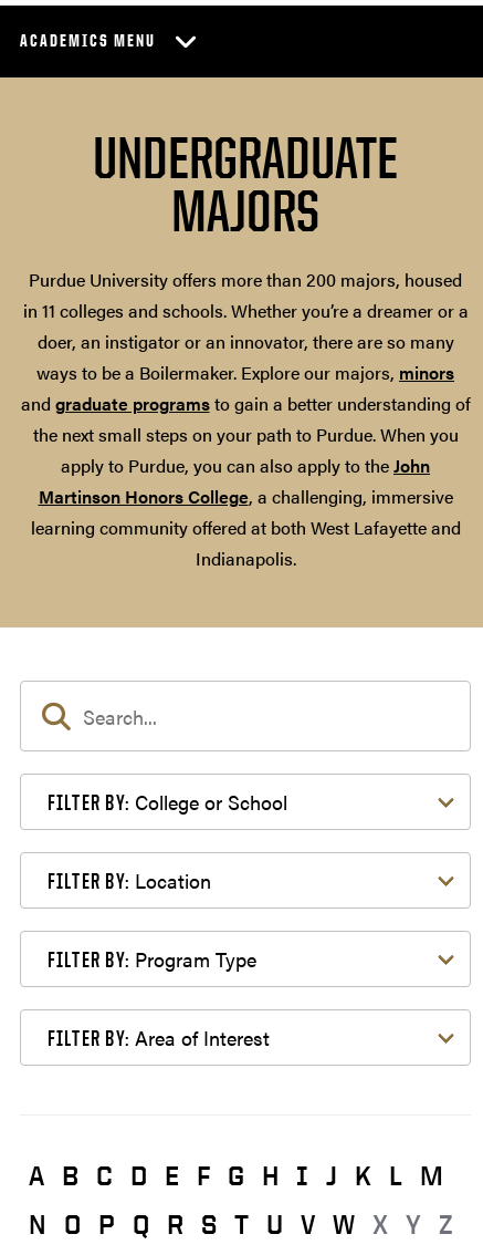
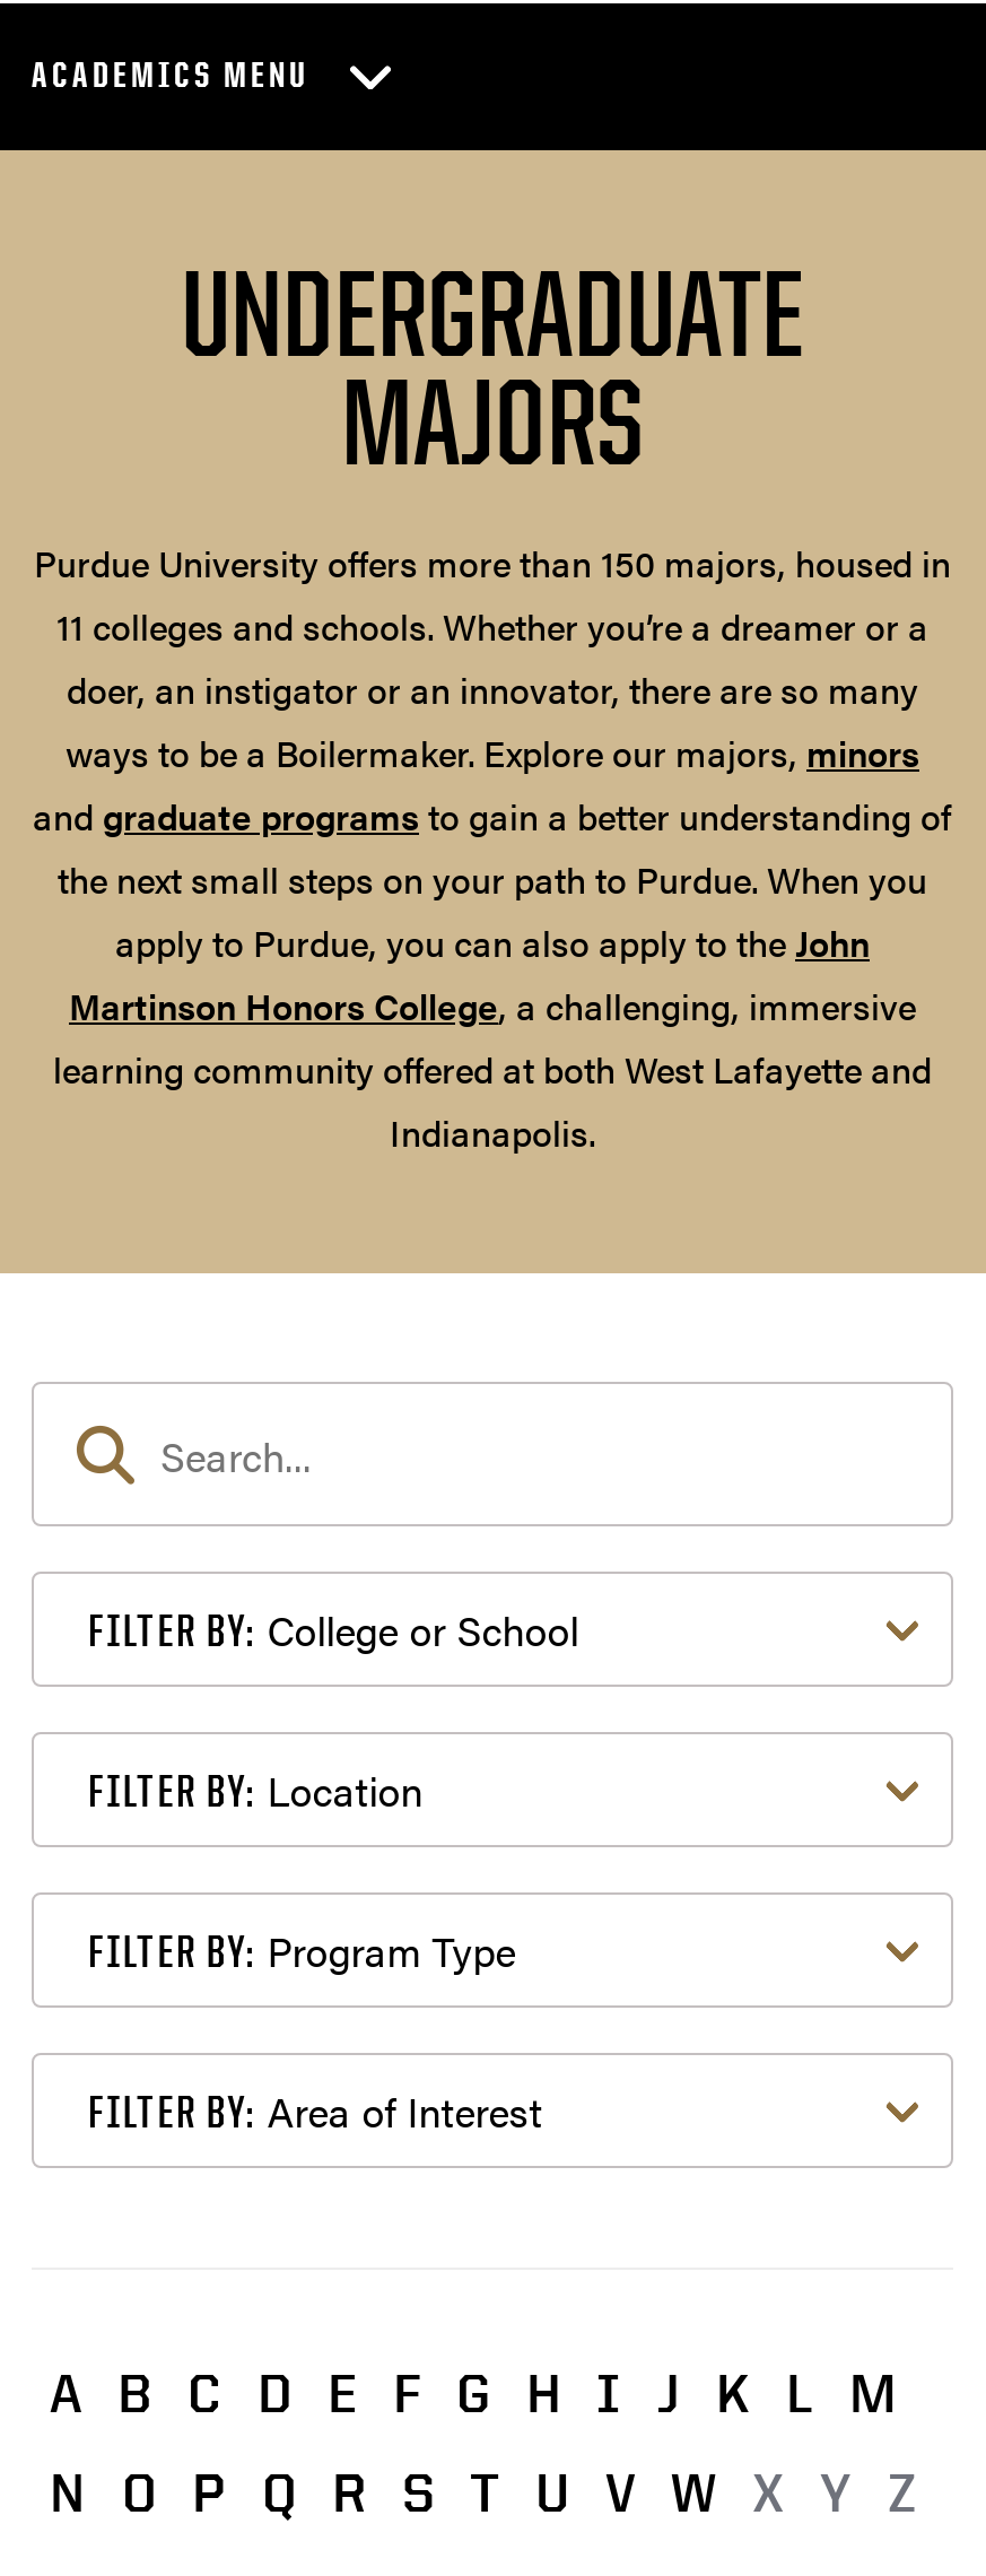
[23,267,468,323] Purdue University offers more than 200 majors, housed | in 11 colleges and schools. Whether you’re a dreamer or a -> [34,537,951,652] Purdue University offers more than 150 majors, housed in | 11 colleges and schools. Whether you’re a dreamer or a

